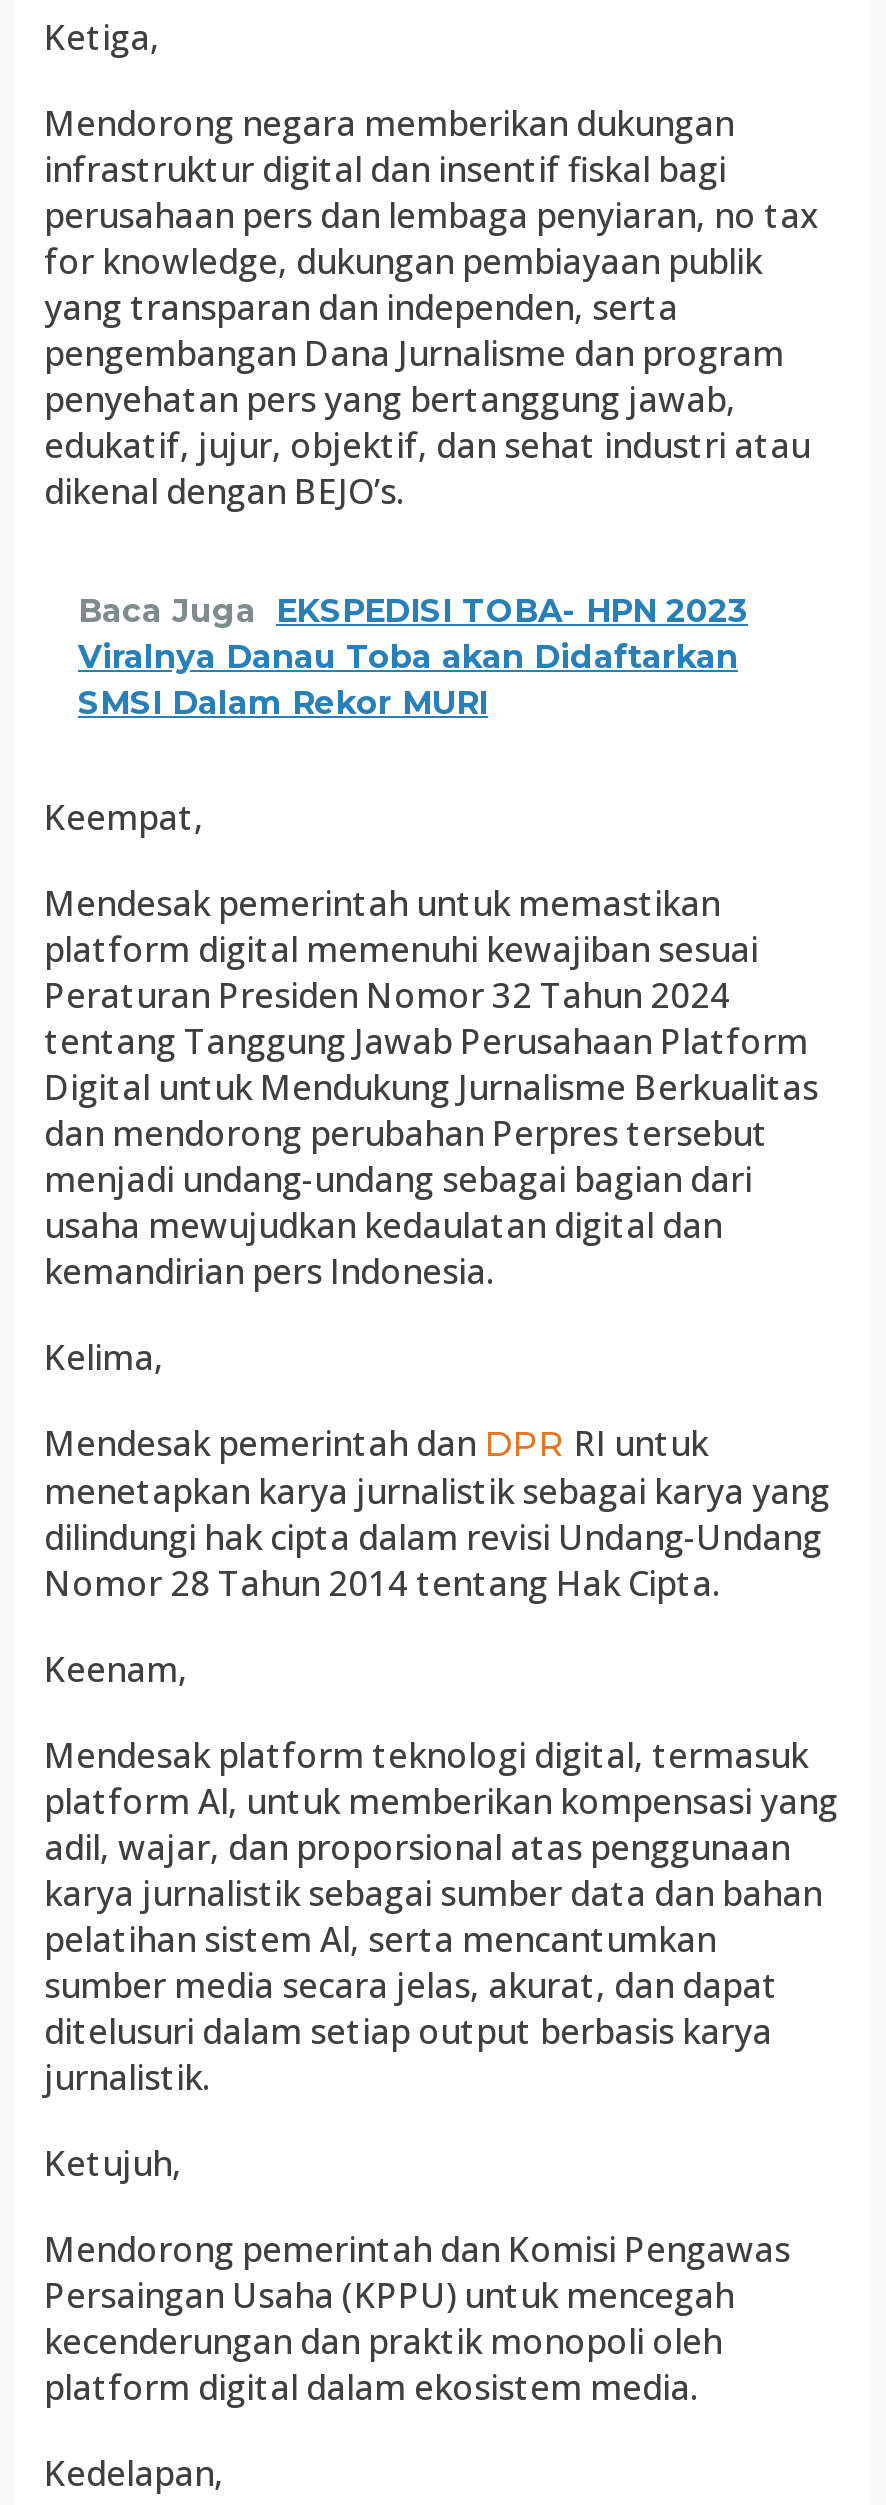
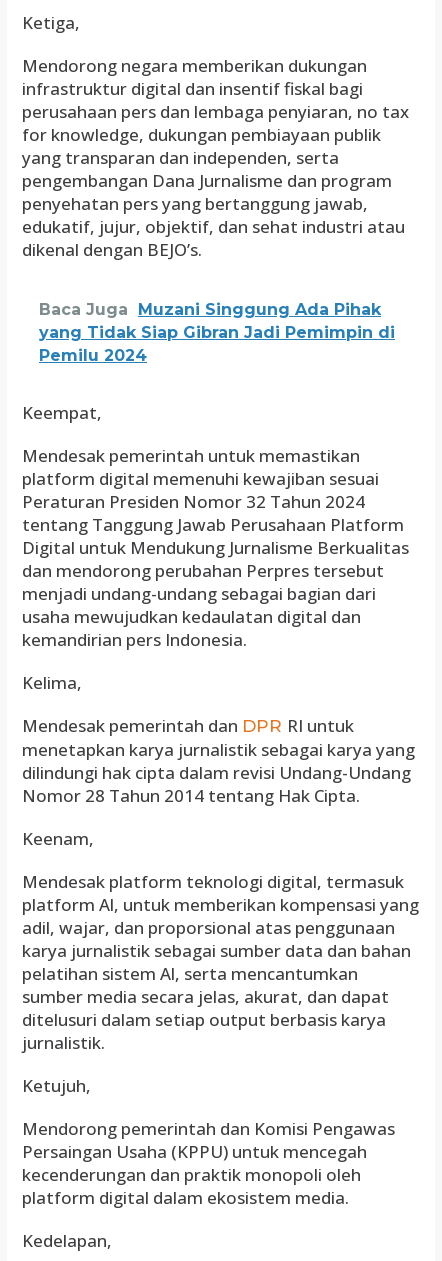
[78,592,748,722] Baca Juga EKSPEDISI TOBA- HPN 2023 | Viralnya Danau Toba akan Didaftarkan | SMSI Dalam Rekor MURI -> [39,300,395,365] Baca Juga Muzani Singgung Ada Pihak | yang Tidak Siap Gibran Jadi Pemimpin di | Pemilu 2024

